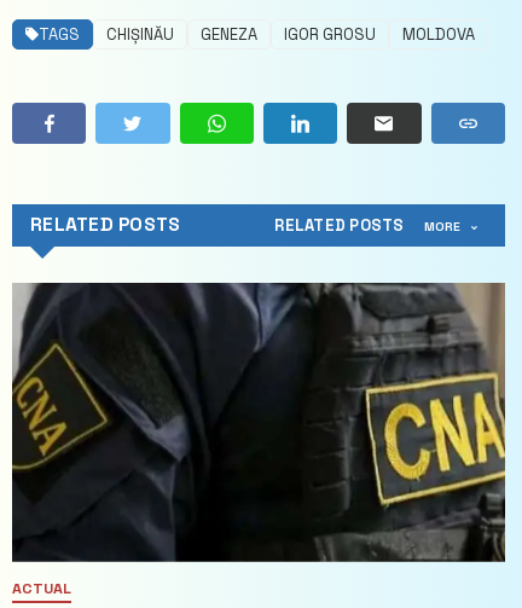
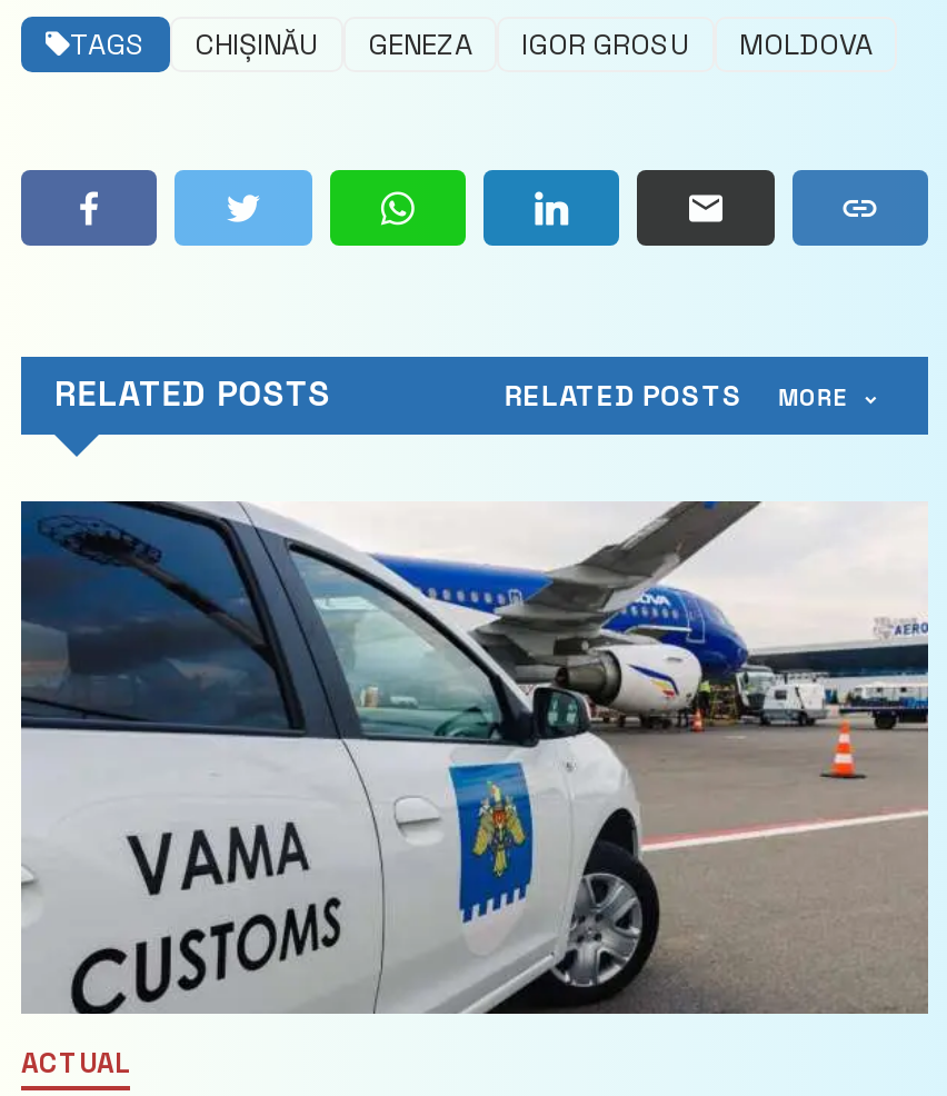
[11,282,506,562] [image] -> [21,499,930,1015] [image]

